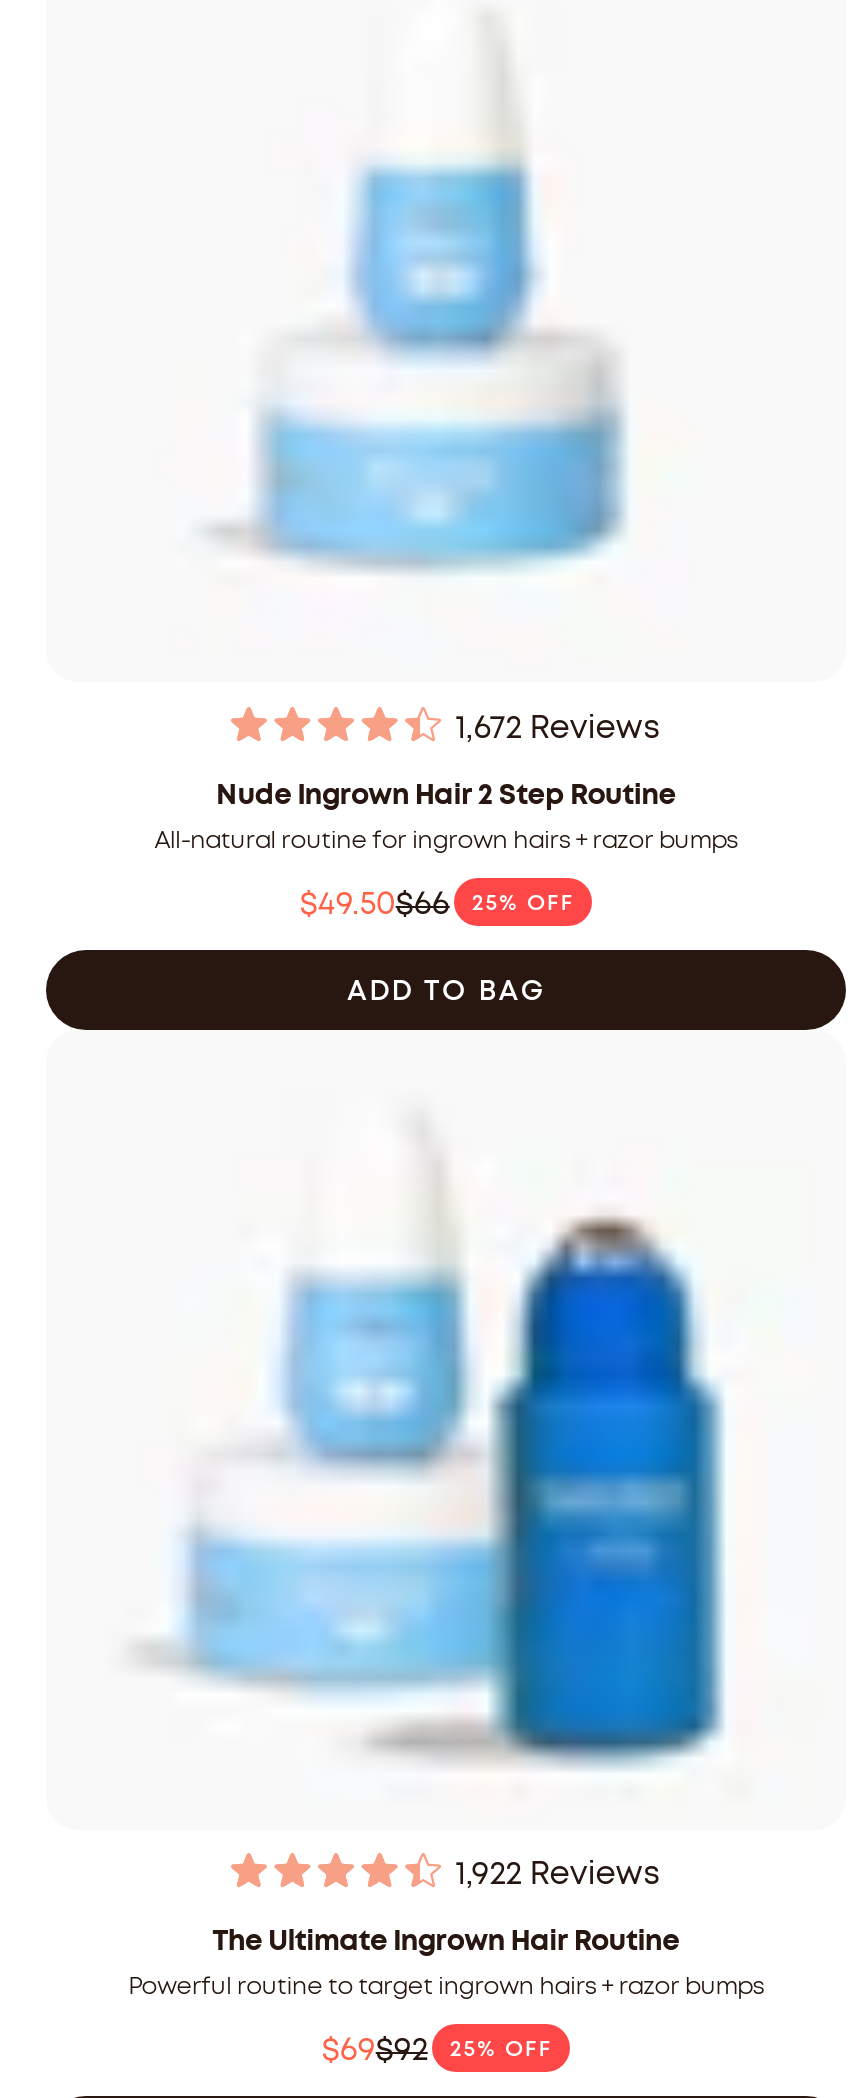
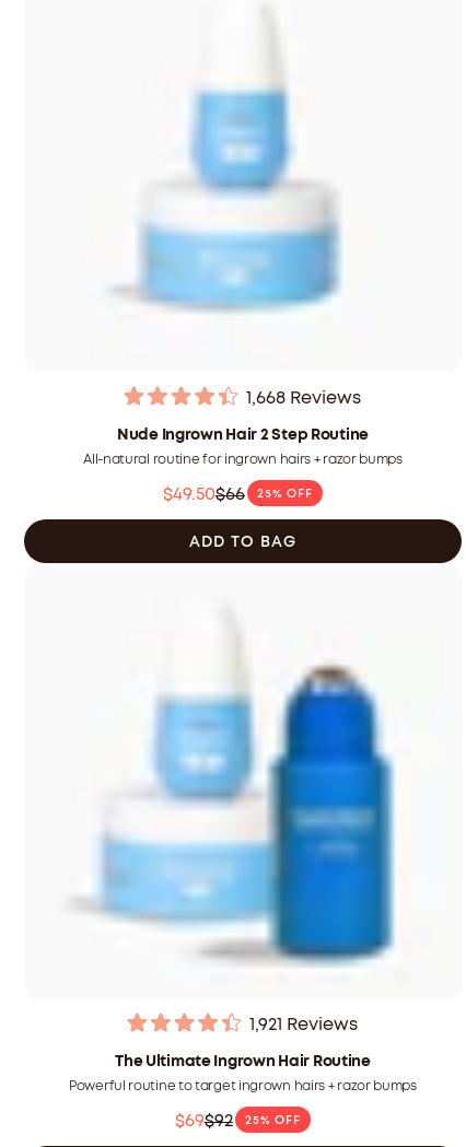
[455,713,659,743] 1,672 Reviews -> [246,390,361,406] 1,668 Reviews
[455,1859,659,1889] 1,922 Reviews -> [250,1017,358,1033] 1,921 Reviews

